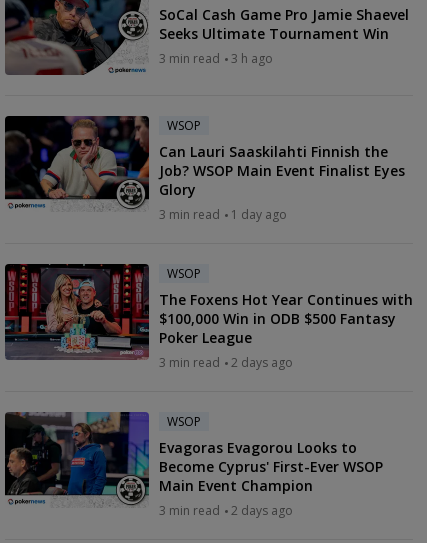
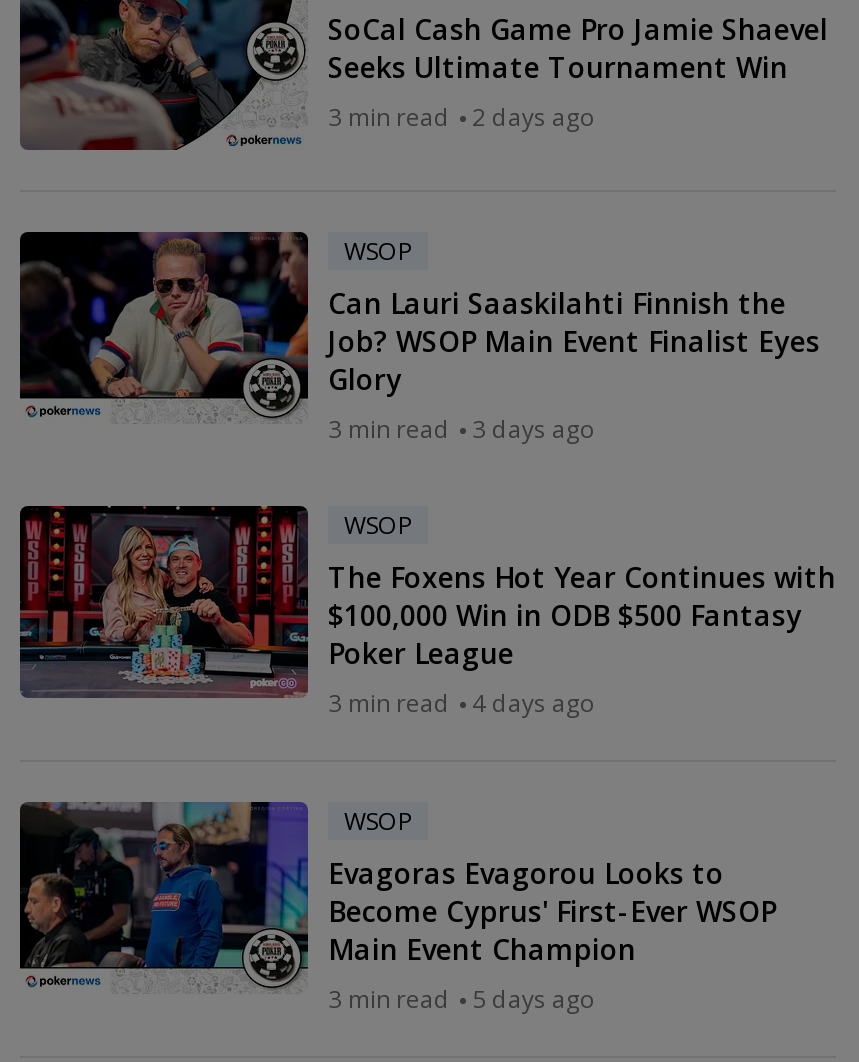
[159,50,273,67] 3 min read 3 h ago -> [328,99,596,133] 3 min read 2 days ago
[159,206,287,223] 3 min read 1 day ago -> [328,411,596,445] 3 min read 3 days ago
[159,354,293,371] 3 min read 2 days ago -> [328,685,596,719] 3 min read 4 days ago
[159,502,293,519] 3 min read 2 days ago -> [328,981,596,1015] 3 min read 5 days ago

